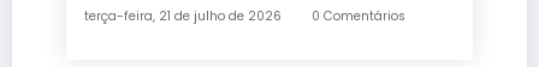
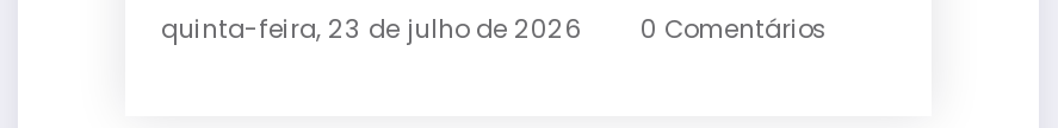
[84,8,282,26] terça-feira, 21 de julho de 2026 -> [161,13,581,49] quinta-feira, 23 de julho de 2026

